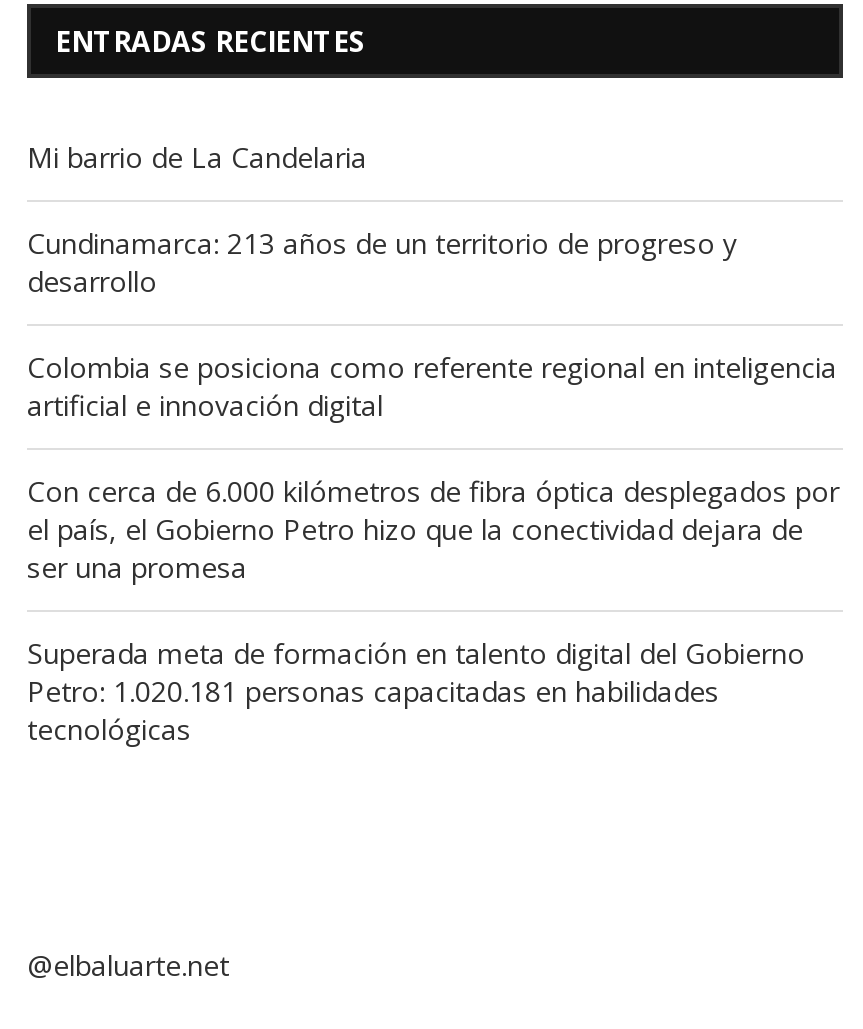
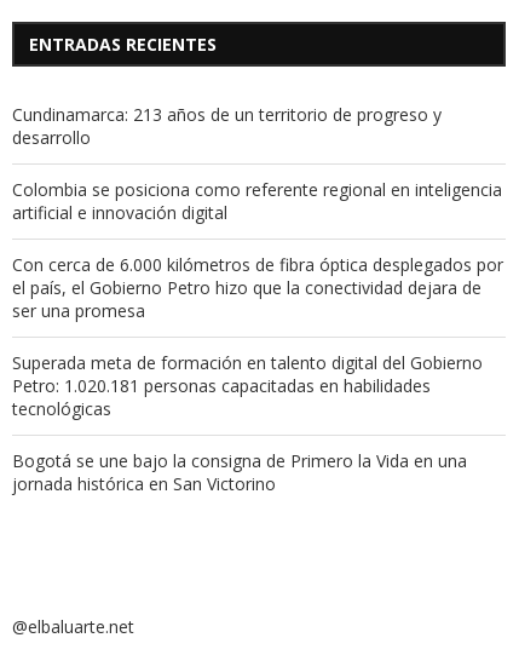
[27,138,367,176] Mi barrio de La Candelaria -> none
moved [27,224,839,748] -> [12,103,503,420]: Cundinamarca: 213 años de un territorio de progreso y | desarrollo | Colombia se posiciona como referente regional en inteligencia | ... | Petro: 1.020.181 personas capacitadas en habilidades | tecnológicas
none -> [12,449,467,495] Bogotá se une bajo la consigna de Primero la Vida en una | jornada histórica en San Victorino

